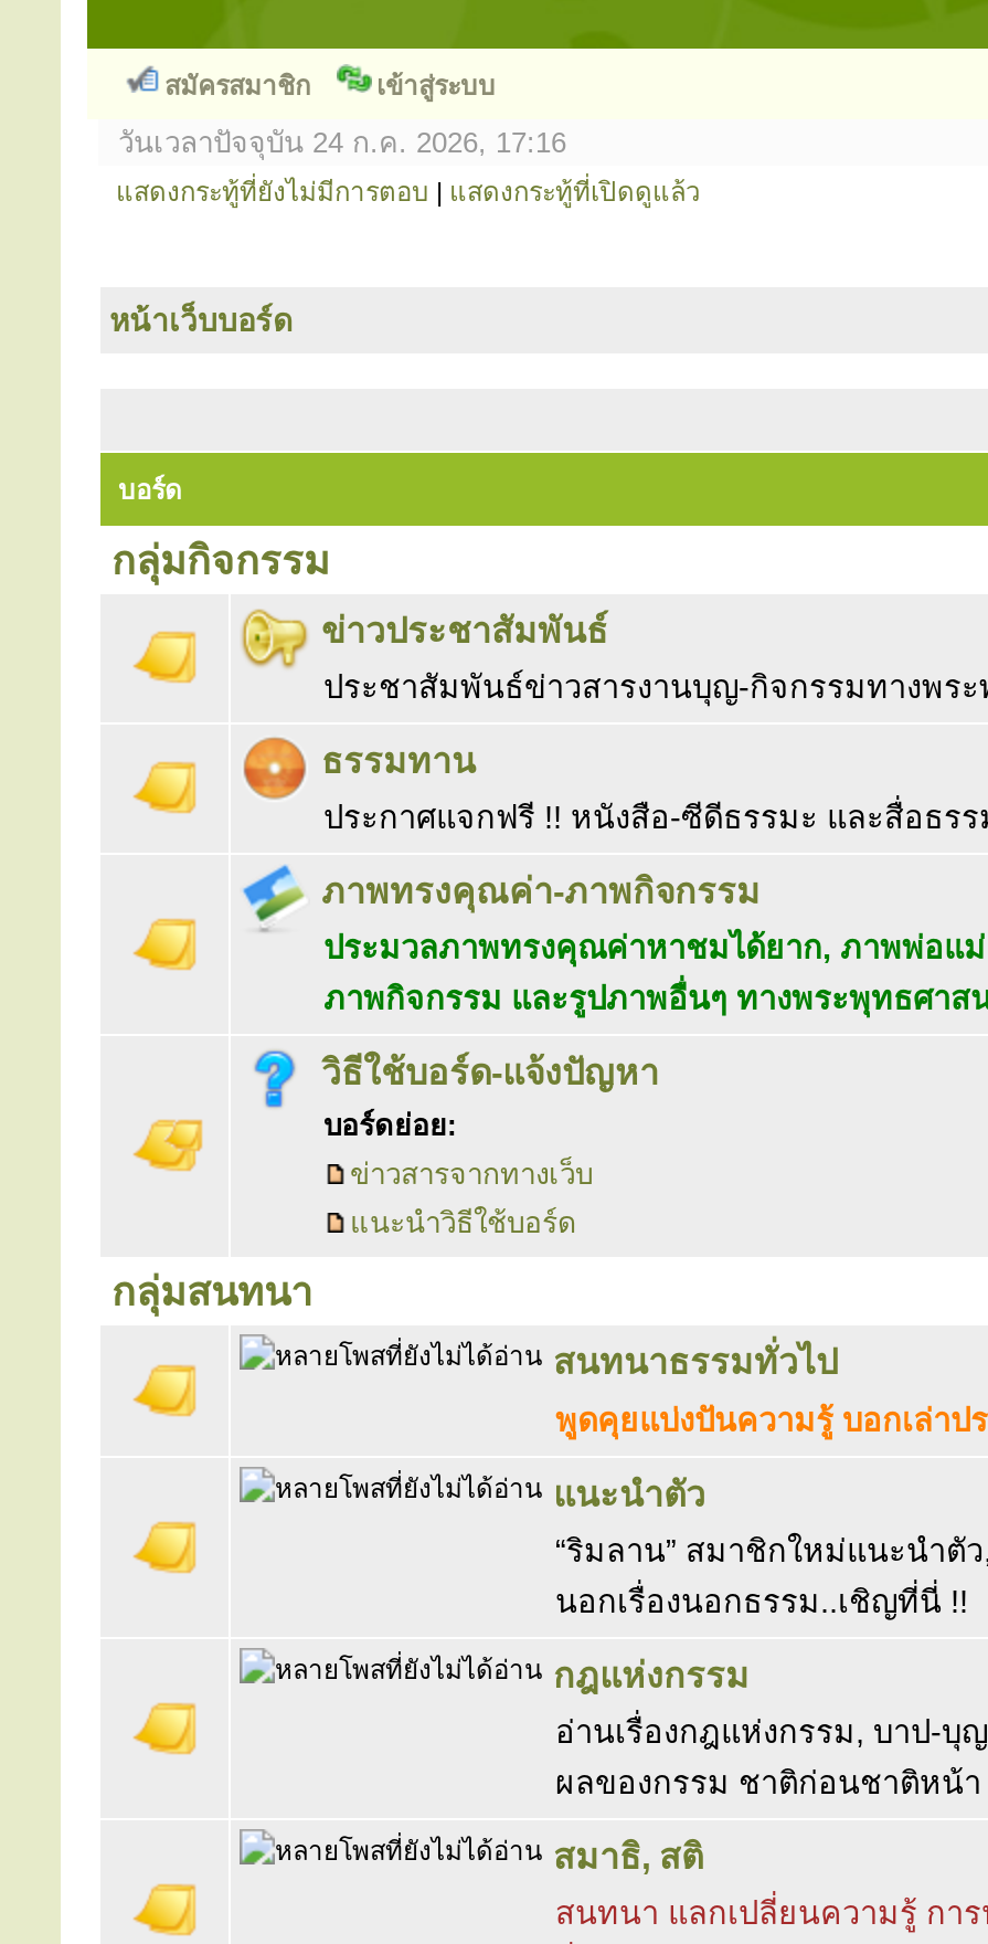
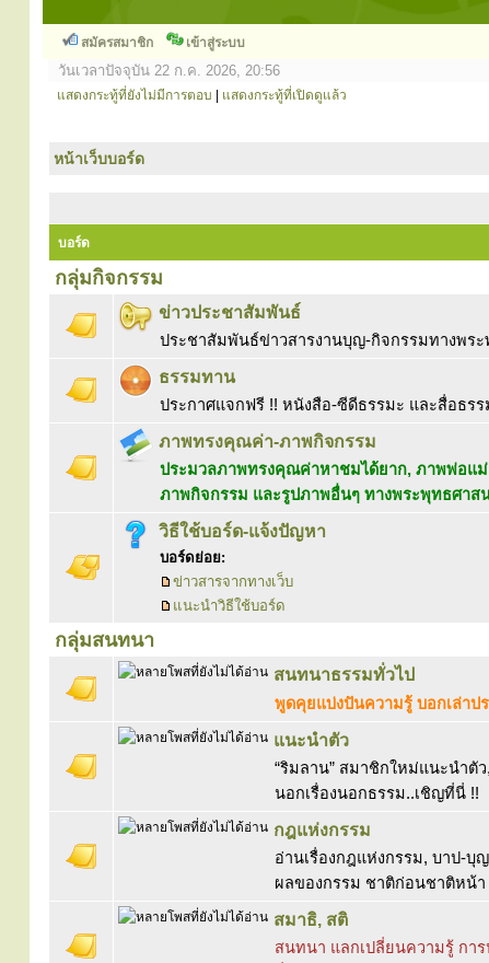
[118,126,584,159] วันเวลาปัจจุบัน 24 ก.ค. 2026, 17:16 -> [58,62,289,79] วันเวลาปัจจุบัน 22 ก.ค. 2026, 20:56

